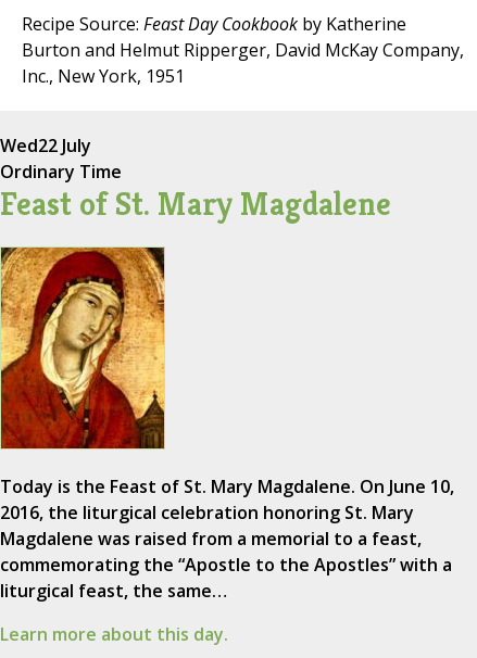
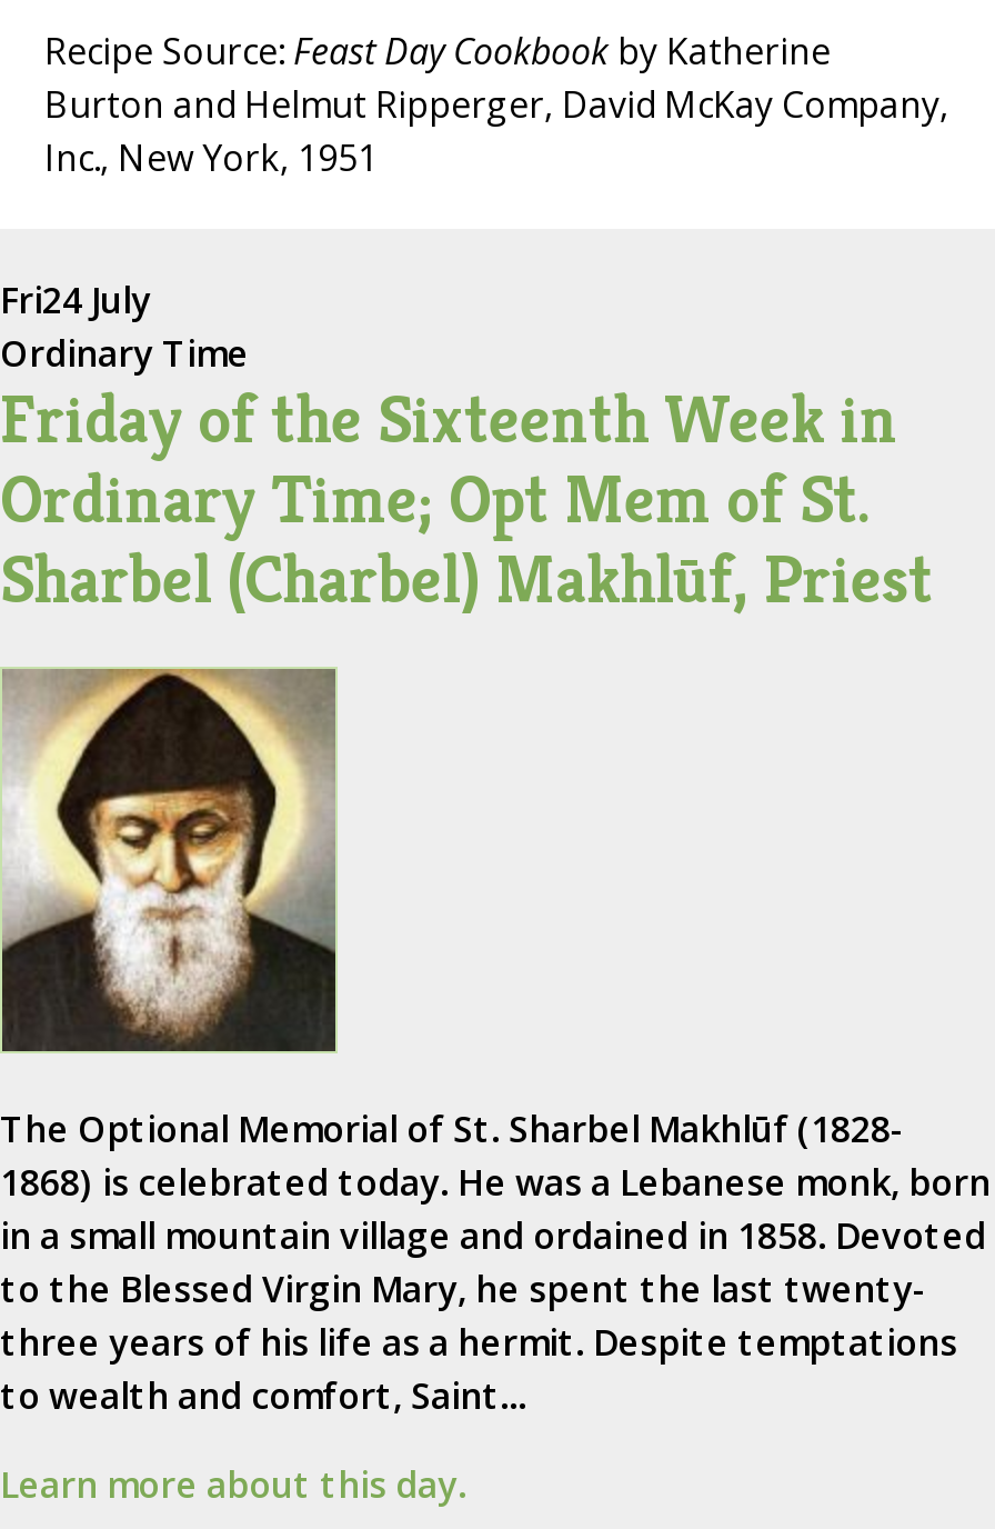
[0,134,91,158] Wed22 July -> [0,276,151,325] Fri24 July
[0,184,391,225] Feast of St. Mary Magdalene -> [0,379,933,623] Friday of the Sixteenth Week in | Ordinary Time; Opt Mem of St. | Sharbel (Charbel) Makhlūf, Priest
[3,312,165,440] [image] -> [7,667,338,956] [image]
[0,474,454,602] Today is the Feast of St. Mary Magdalene. On June 10, | 2016, the liturgical celebration honoring St. Mary | Magdalene was raised from a memorial to a feast, | commemorating the “Apostle to the Apostles” with a | liturgical feast, the same… -> [0,1103,991,1419] The Optional Memorial of St. Sharbel Makhlūf (1828- | 1868) is celebrated today. He was a Lebanese monk, born | in a small mountain village and ordained in 1858. Devoted | to the Blessed Virgin Mary, he spent the last twenty- | three years of his life as a hermit. Despite temptations | to wealth and comfort, Saint…

